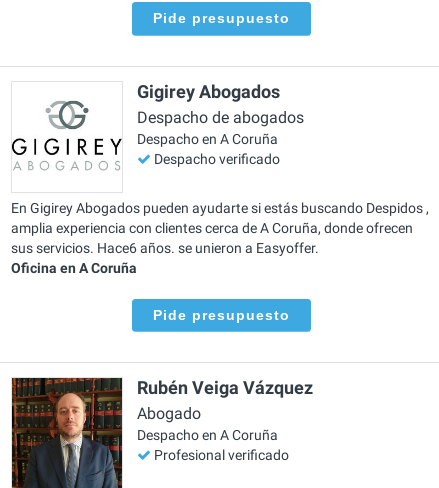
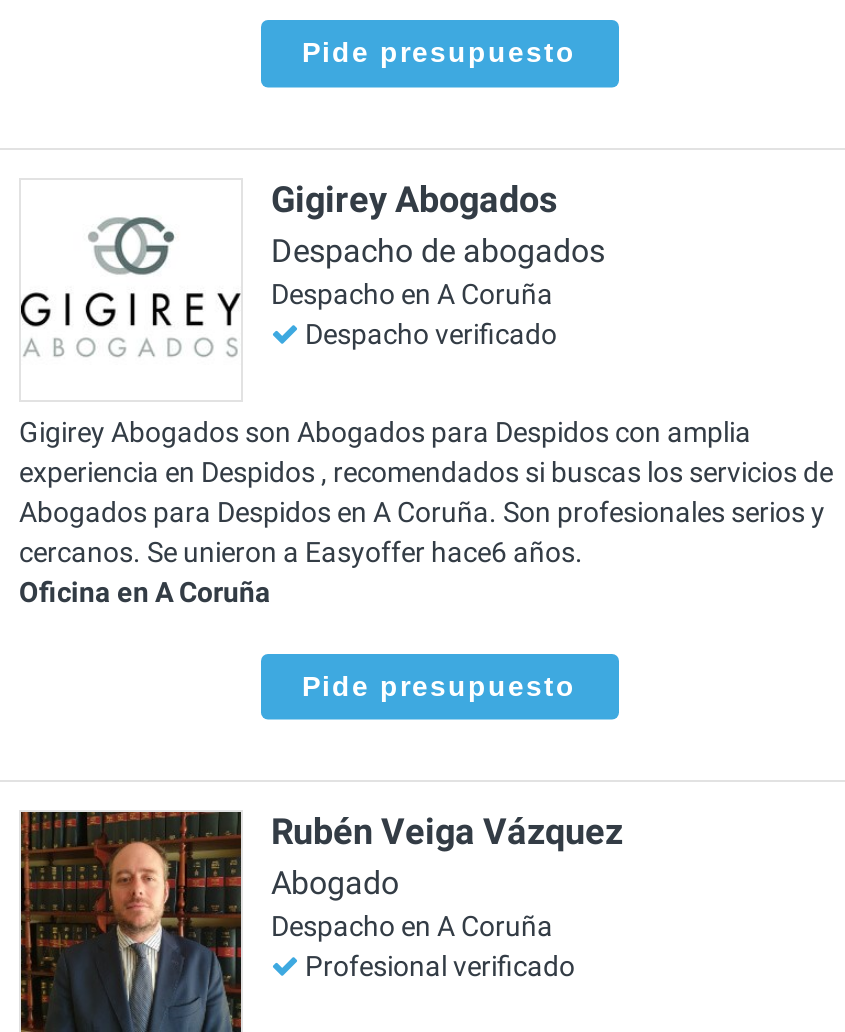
[11,200,429,256] En Gigirey Abogados pueden ayudarte si estás buscando Despidos , | amplia experiencia con clientes cerca de A Coruña, donde ofrecen | sus servicios. Hace6 años. se unieron a Easyoffer. -> [19,415,833,567] Gigirey Abogados son Abogados para Despidos con amplia | experiencia en Despidos , recomendados si buscas los servicios de | Abogados para Despidos en A Coruña. Son profesionales serios y | cercanos. Se unieron a Easyoffer hace6 años.

